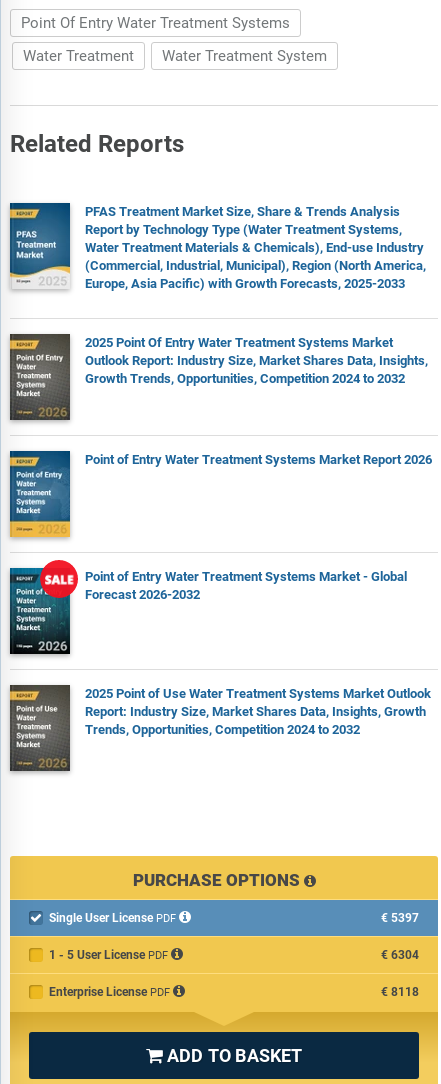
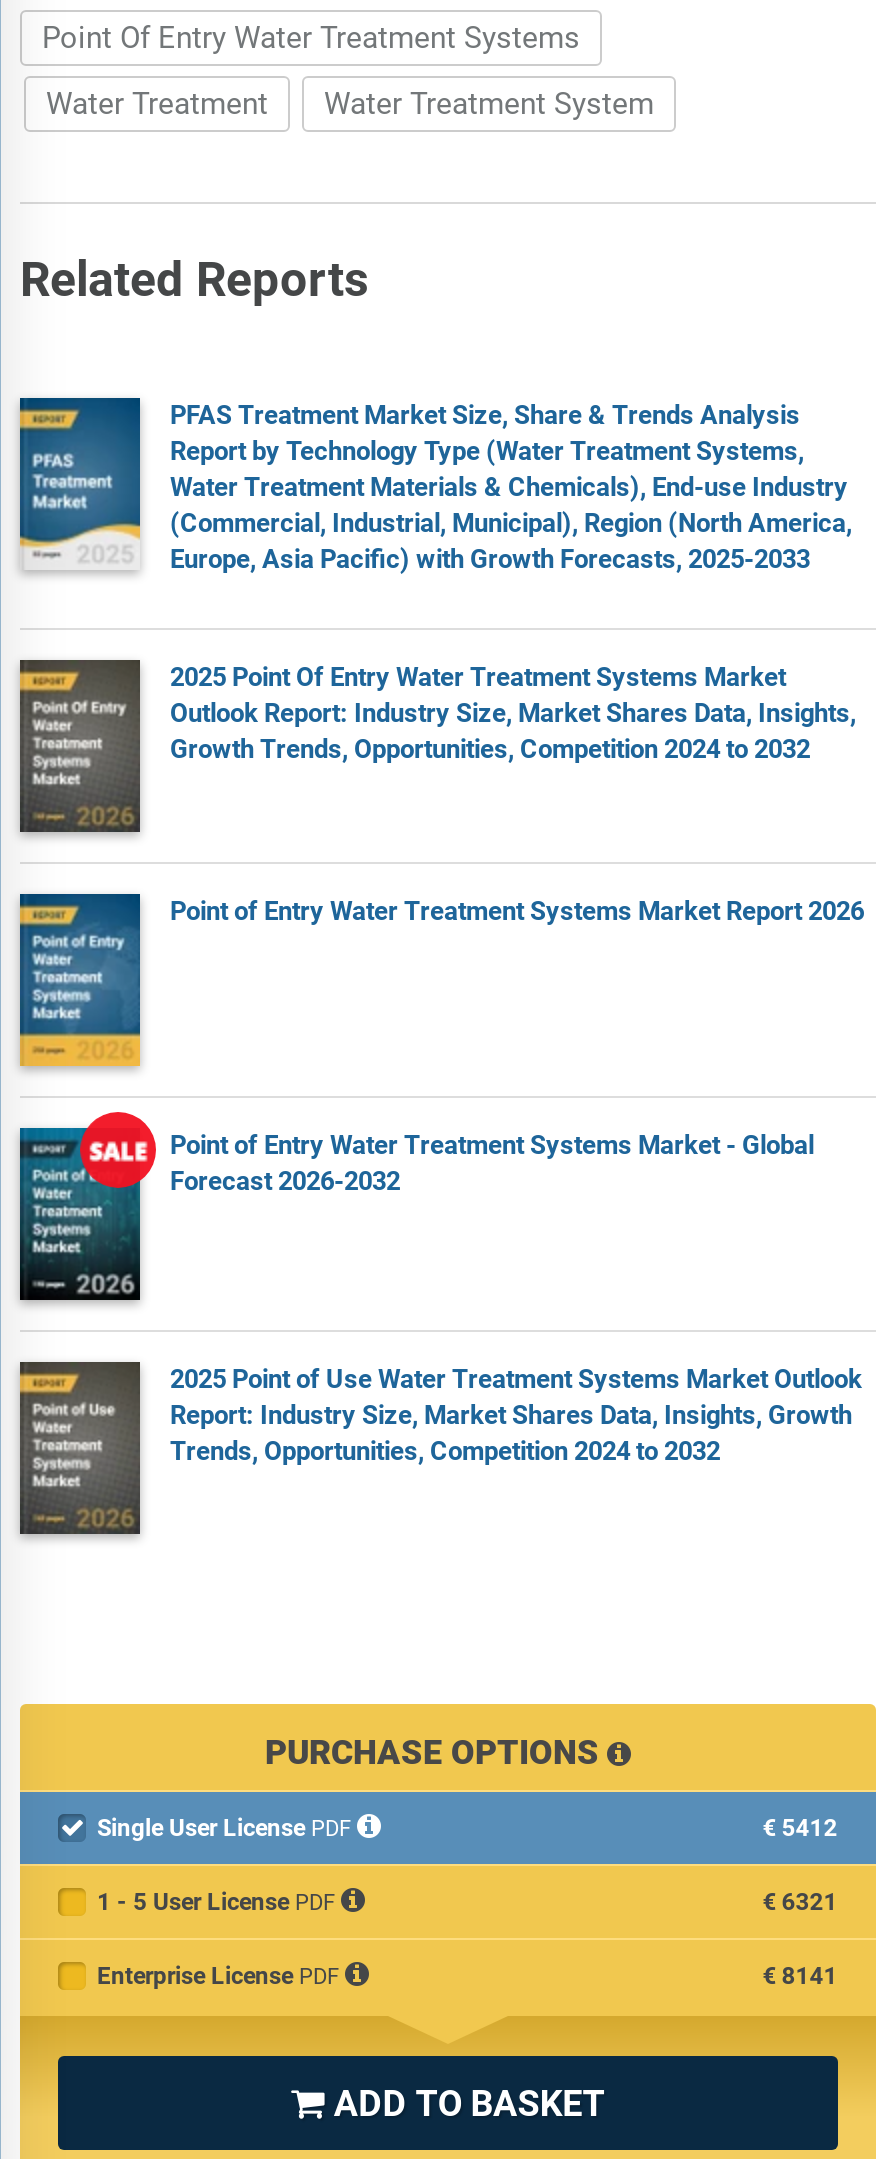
[391,911,419,925] €5397 -> [782,1814,838,1842] €5412
[391,948,419,962] €6304 -> [782,1888,838,1916] €6321
[391,985,419,999] €8118 -> [782,1962,838,1990] €8141

